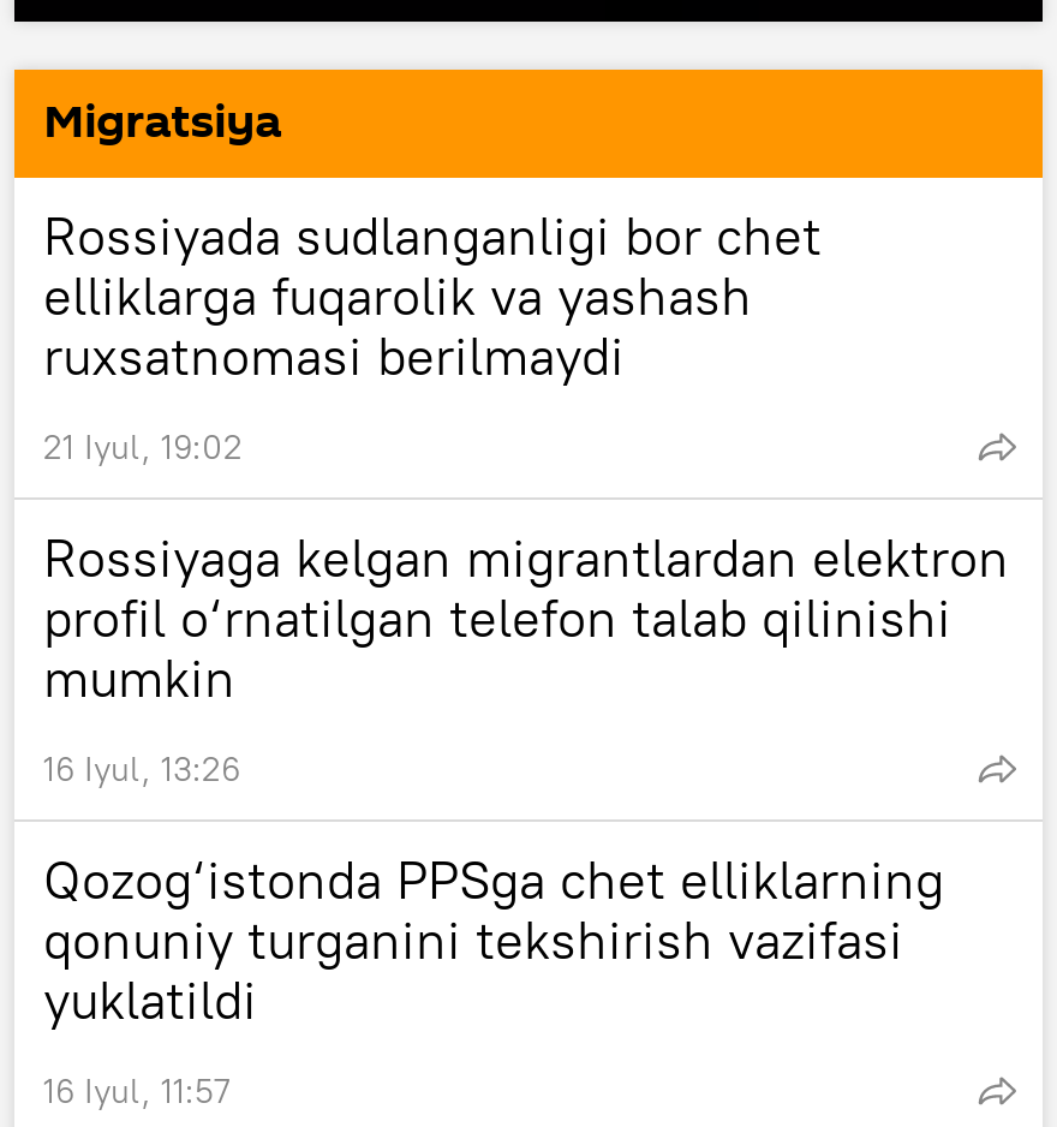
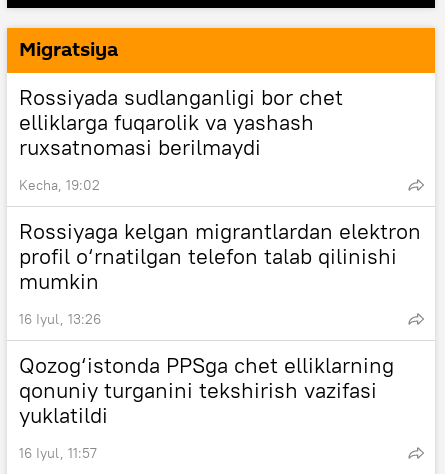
[43,425,243,469] 21 Iyul, 19:02 -> [19,176,100,194] Kecha, 19:02

